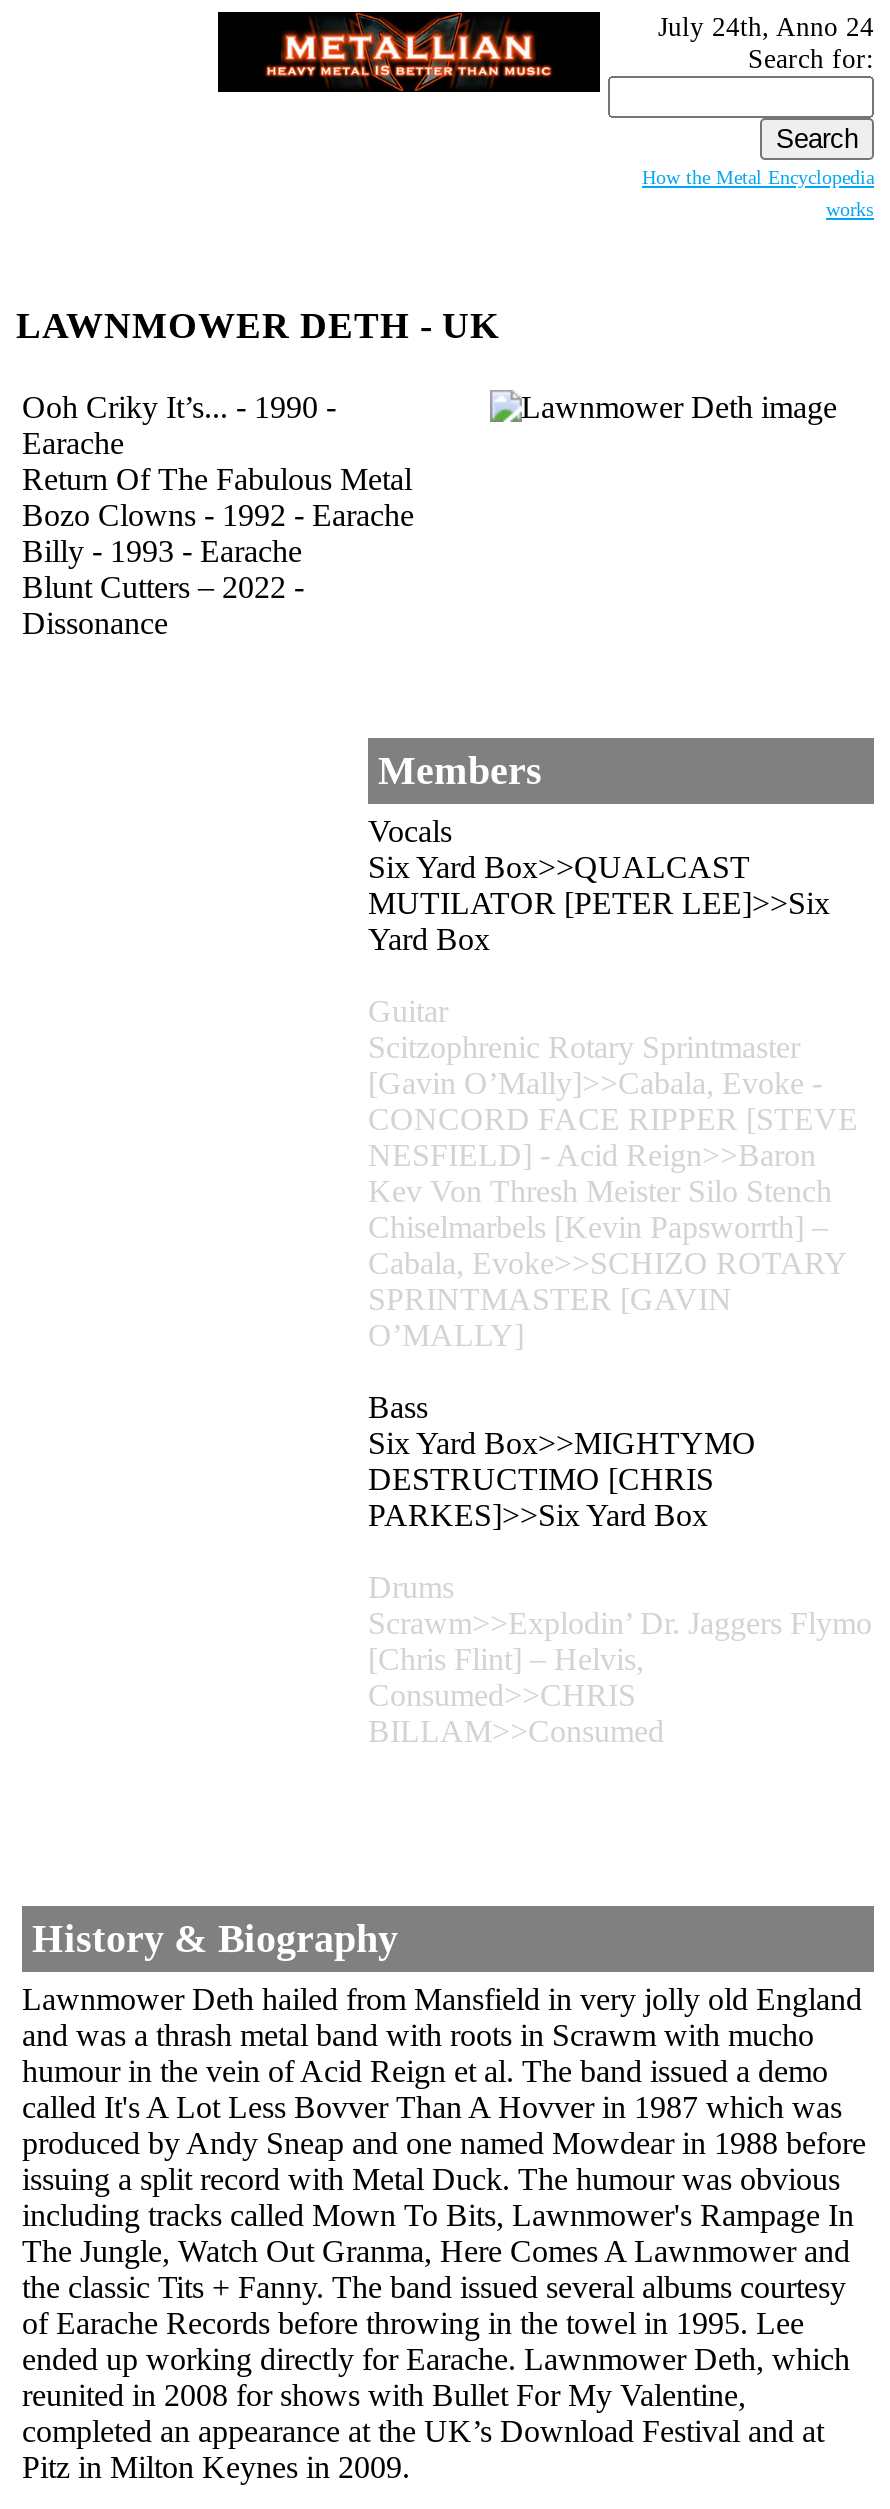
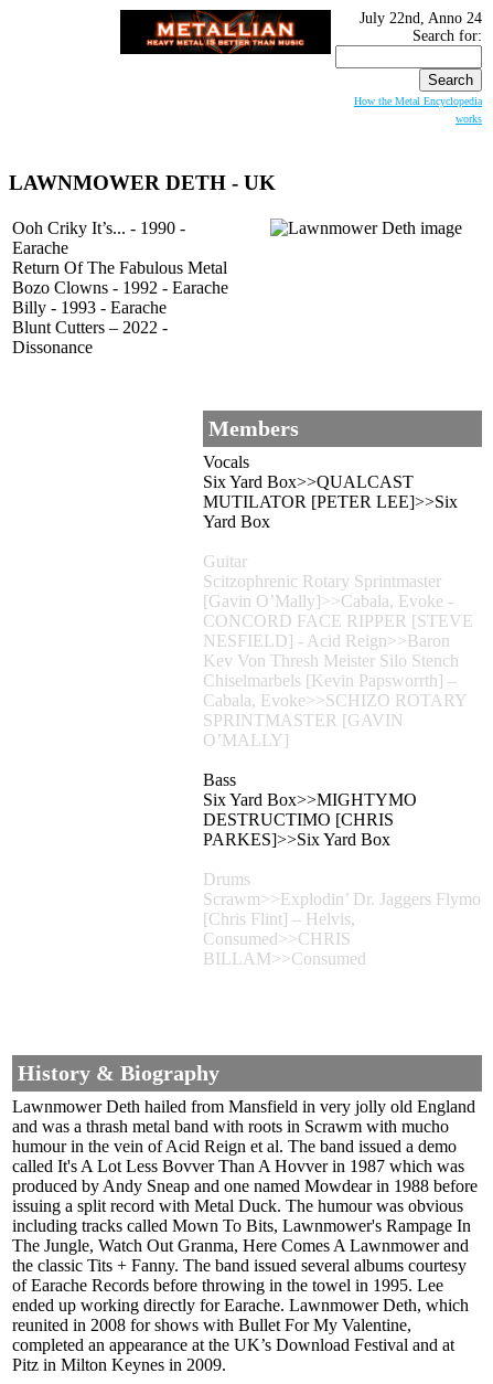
[658,12,874,42] July 24th, Anno 24 -> [360,10,482,26] July 22nd, Anno 24

